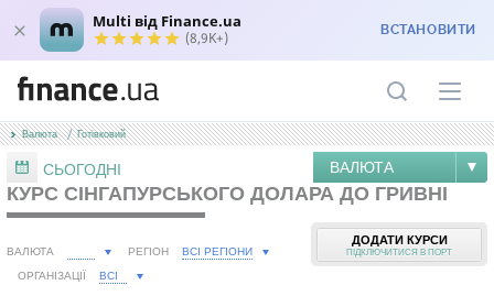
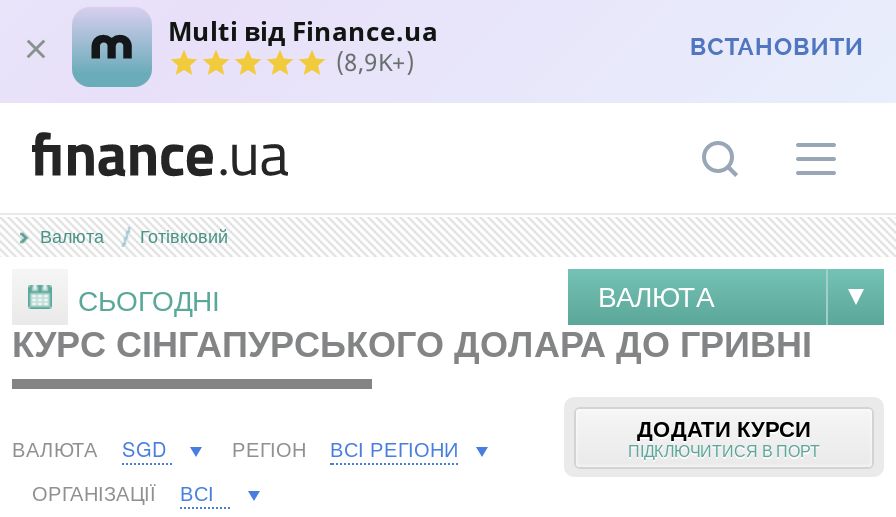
none -> [122,435,166,463] SGD

